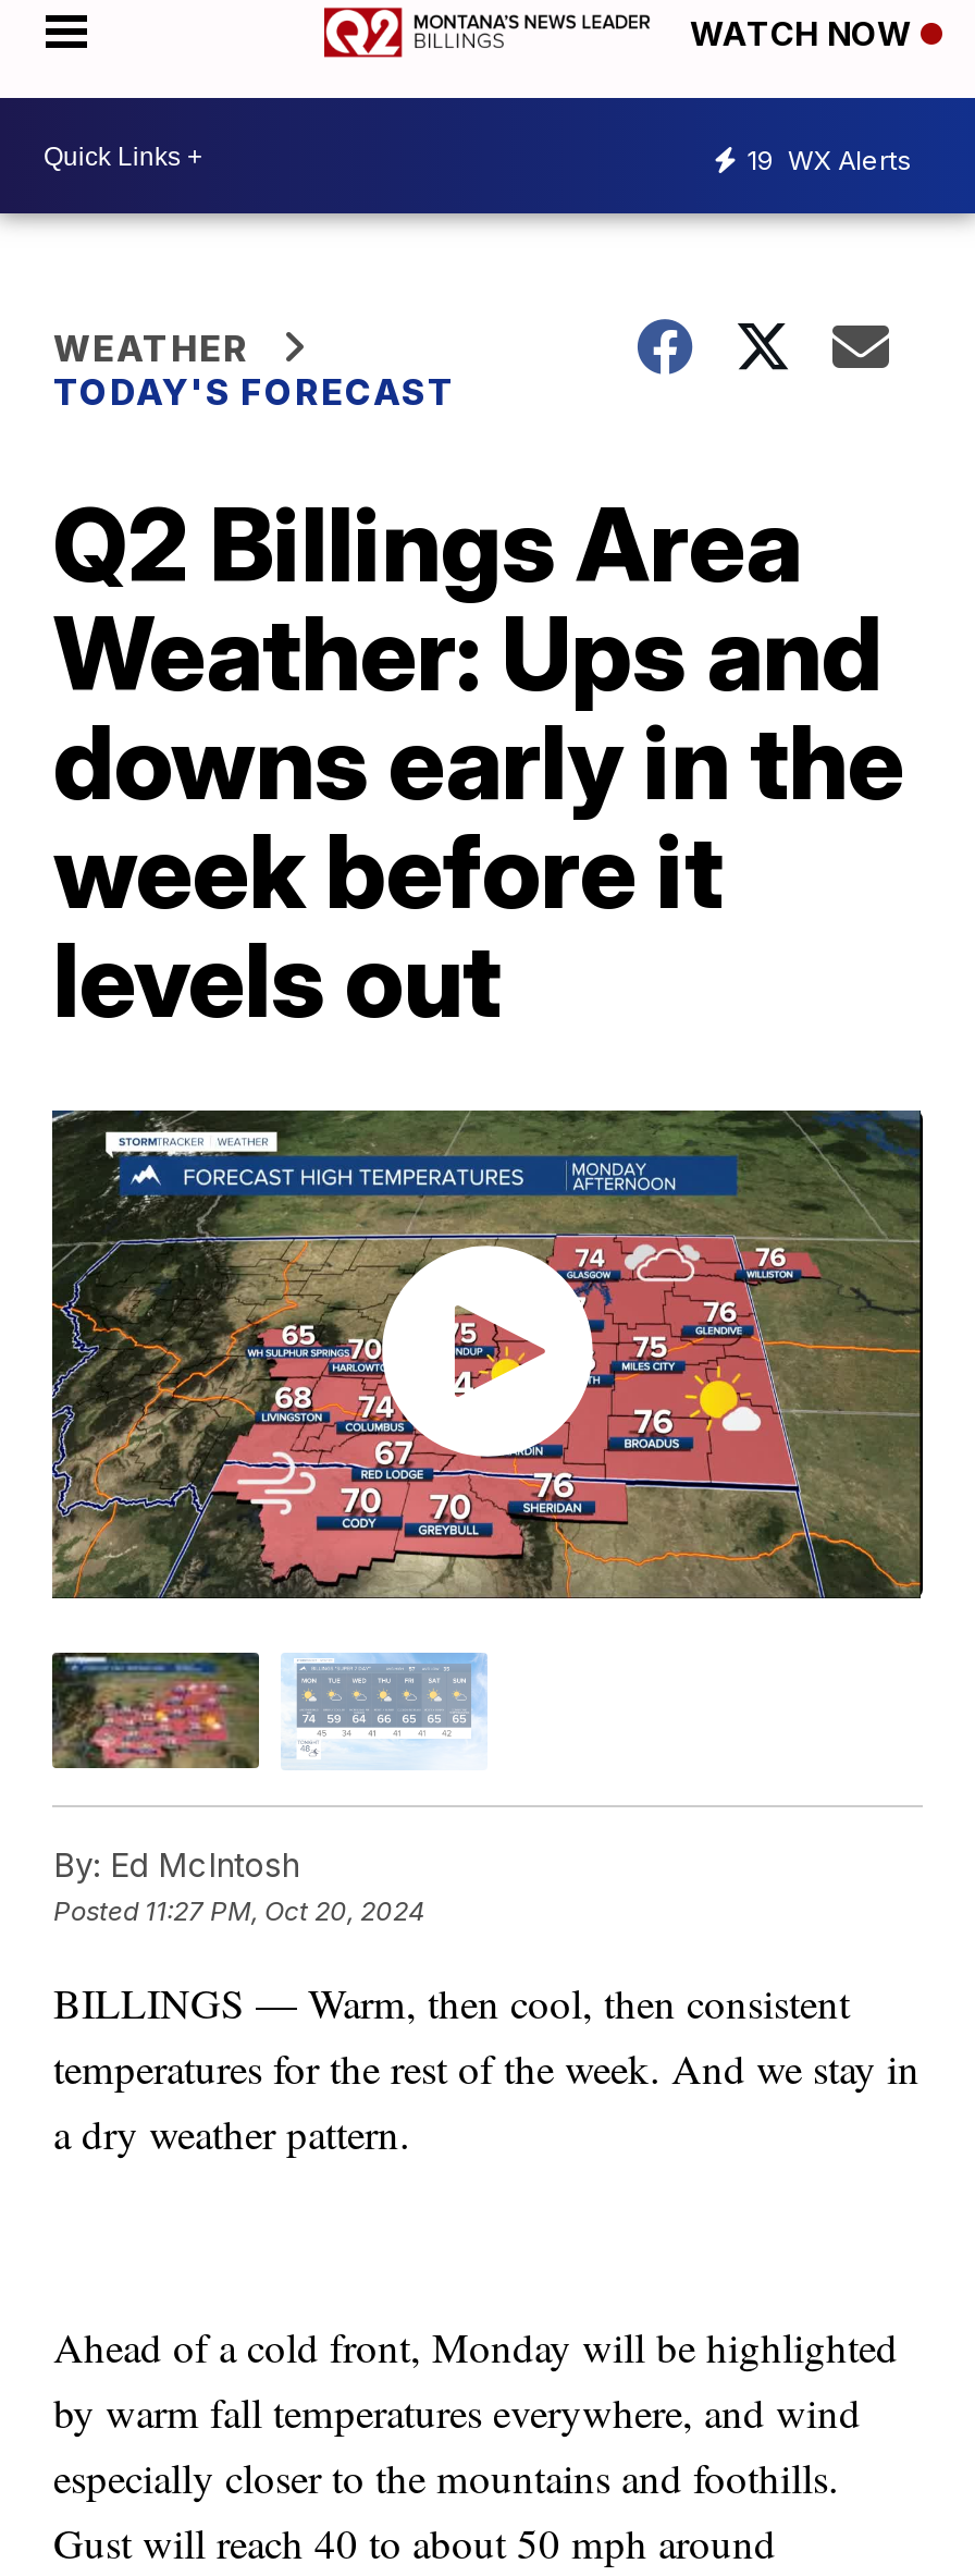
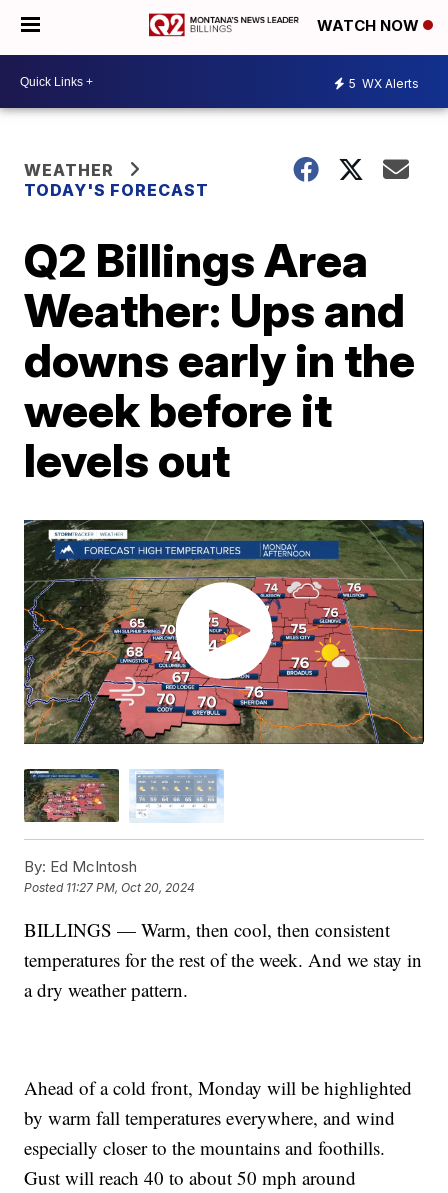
[746,143,912,175] 19 WX Alerts -> [349,75,419,90] 5 WX Alerts

